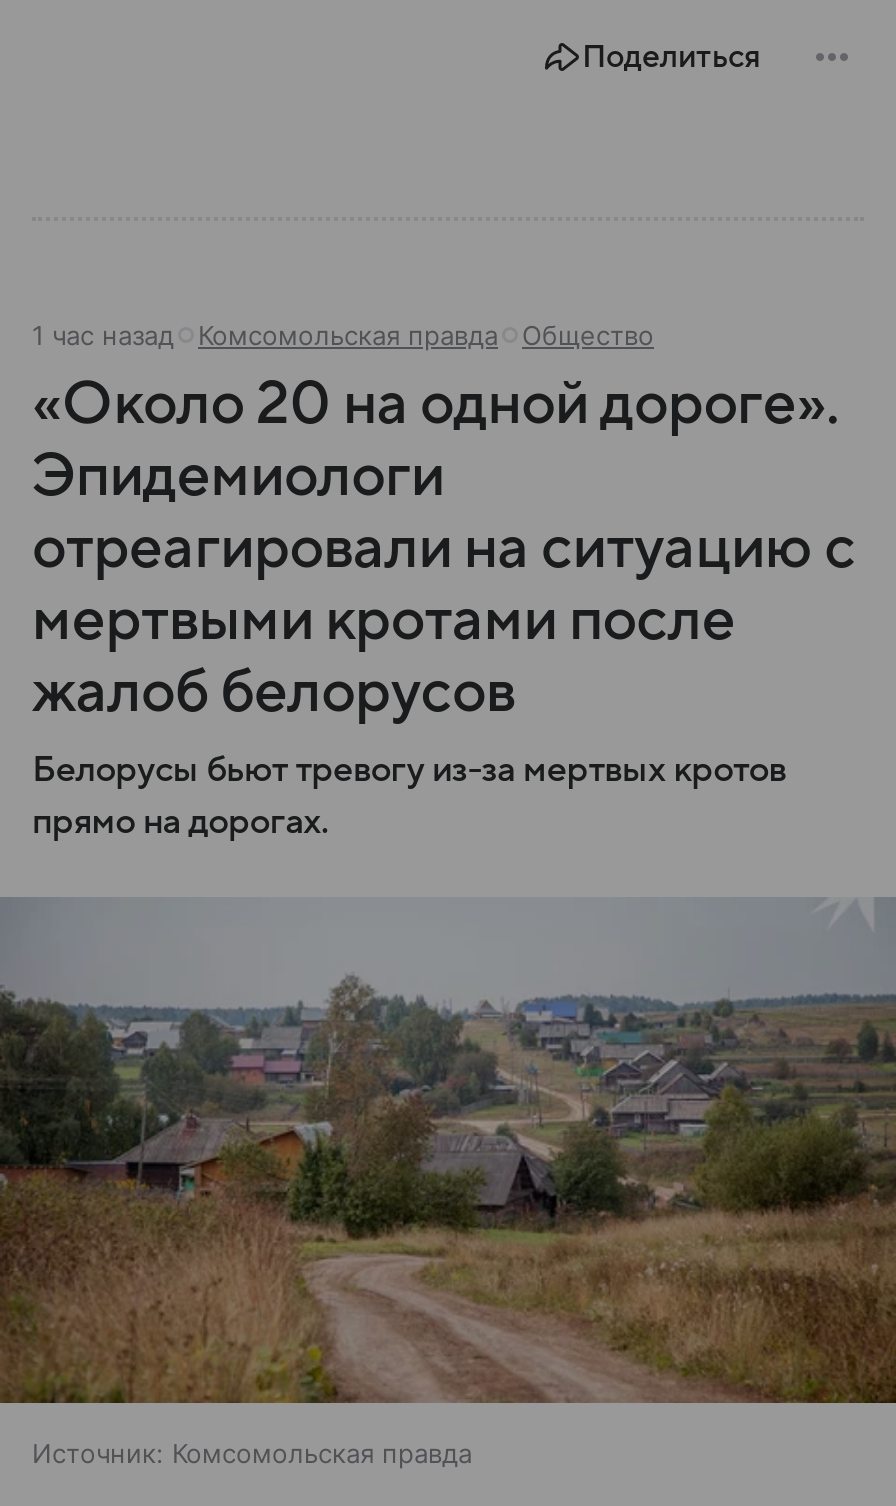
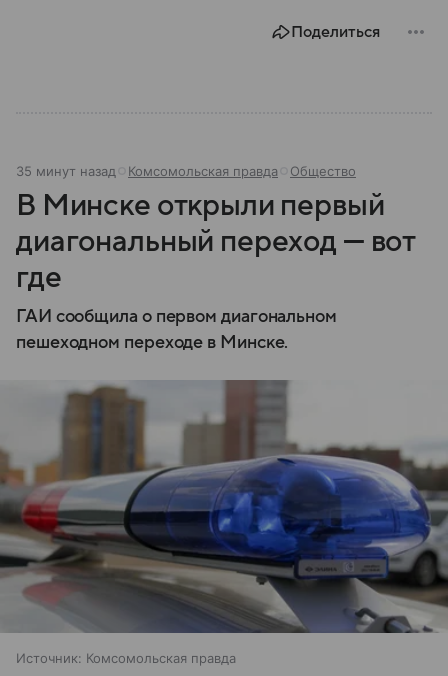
[32,319,654,351] 1 час назад Комсомольская правда Общество -> [16,163,356,179] 35 минут назад Комсомольская правда Общество
[32,371,856,841] «Около 20 на одной дороге». | Эпидемиологи | отреагировали на ситуацию с | мертвыми кротами после | жалоб белорусов | Белорусы бьют тревогу из-за мертвых кротов | прямо на дорогах. -> [16,189,415,352] В Минске открыли первый | диагональный переход — вот | где | ГАИ сообщила о первом диагональном | пешеходном переходе в Минске.
[6,896,890,1406] [image] -> [3,406,445,634] [image]

